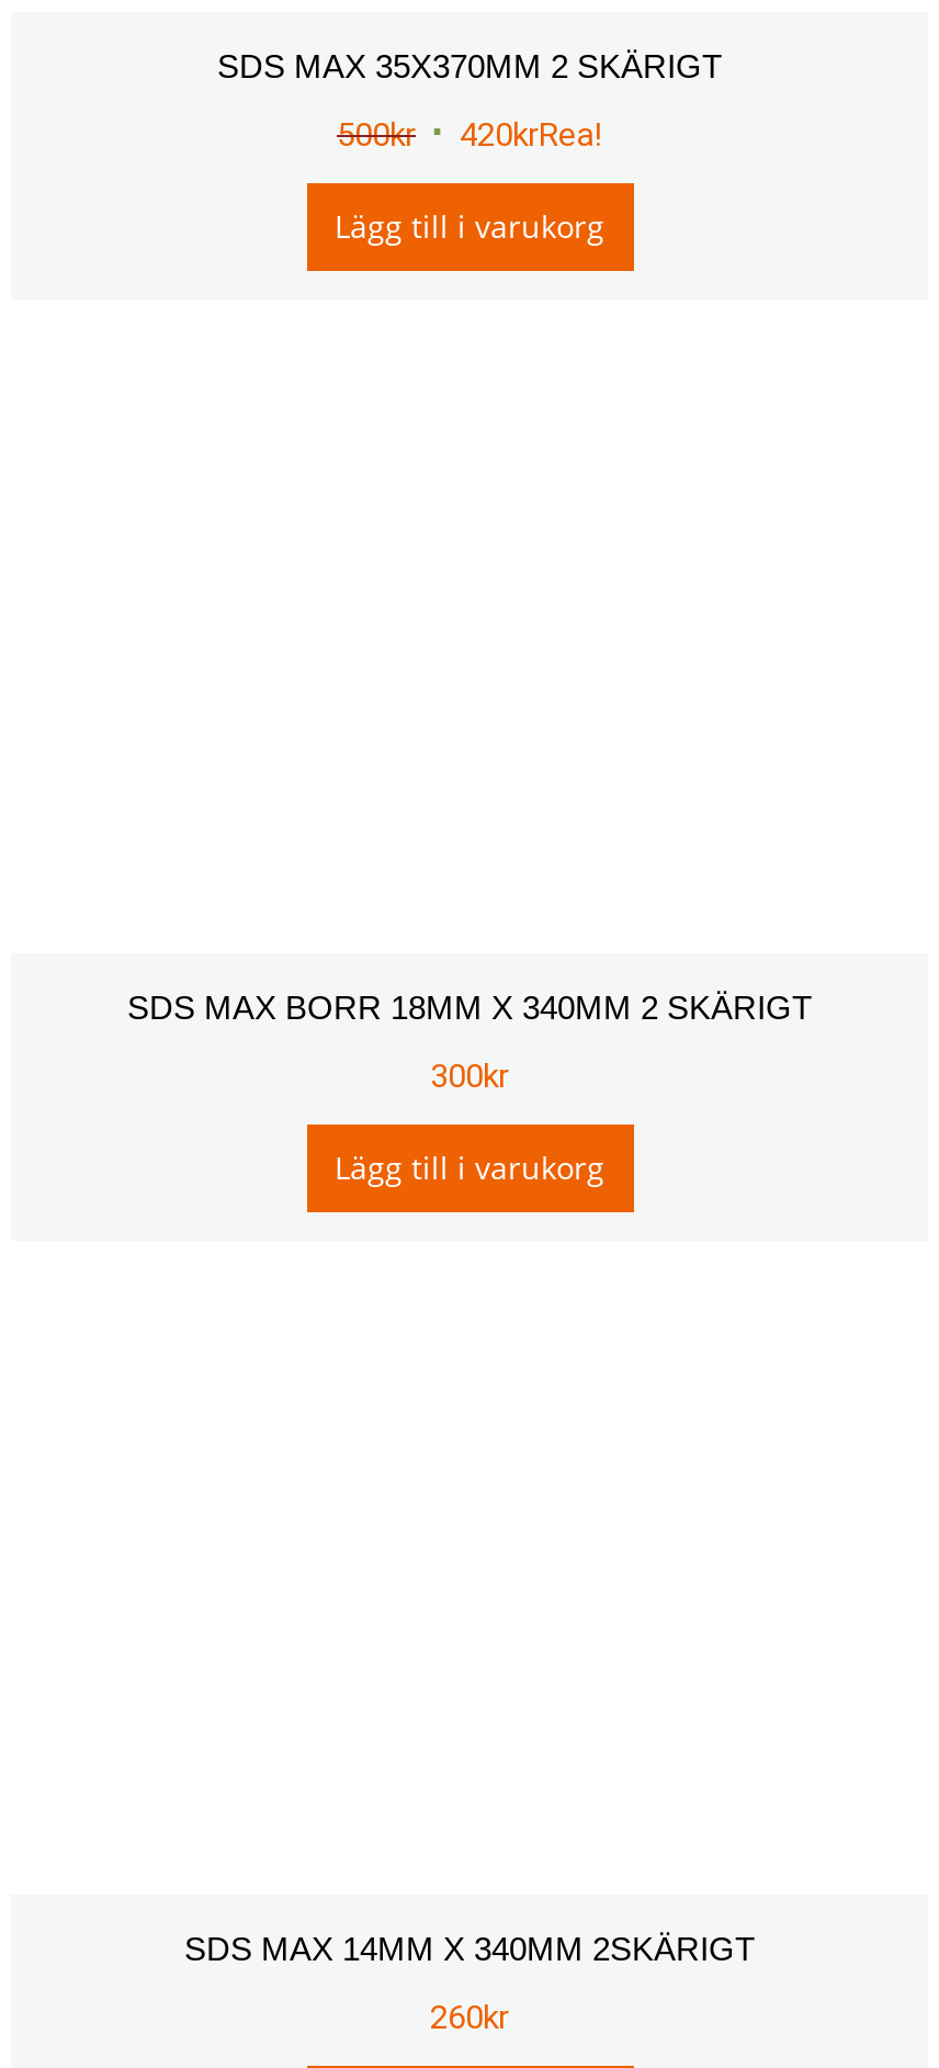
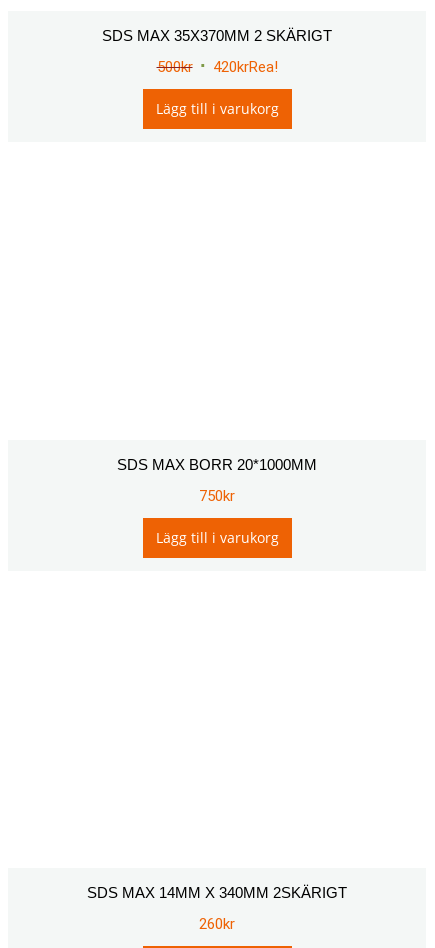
[127,989,812,1026] SDS MAX BORR 18MM X 340MM 2 SKÄRIGT -> [117,456,317,473] SDS MAX BORR 20*1000MM
[430,1057,509,1096] 300kr -> [199,487,235,505] 750kr

